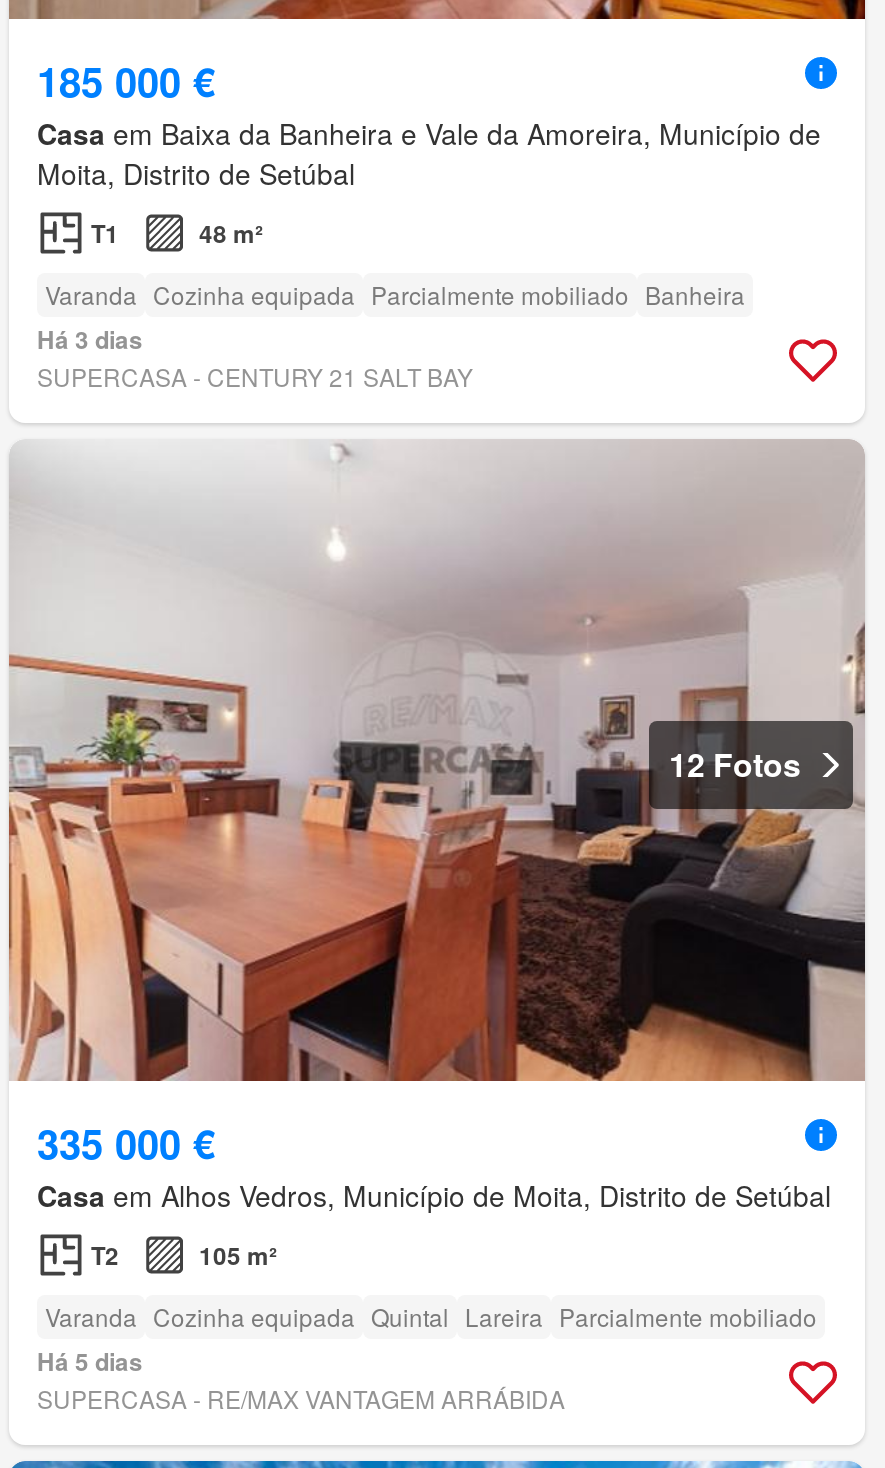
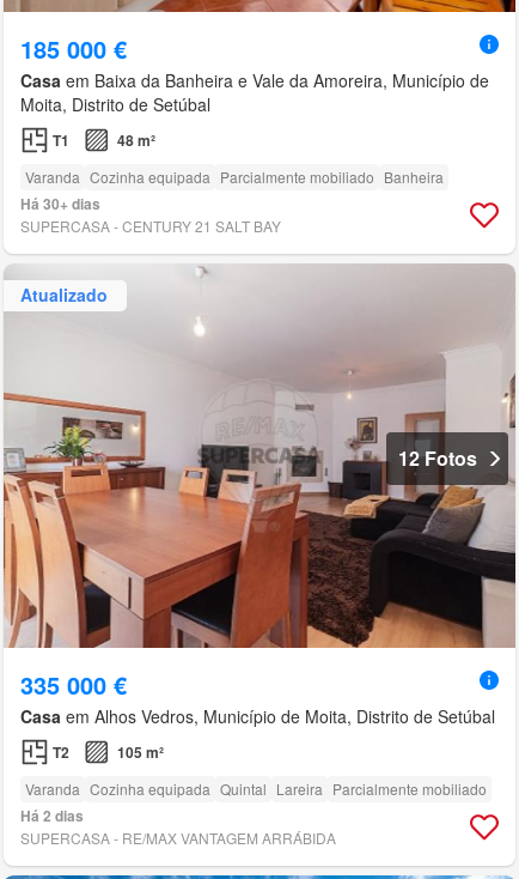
[37,322,143,358] Há 3 dias -> [20,193,100,214] Há 30+ dias
none -> [20,283,108,307] Atualizado
[37,1344,143,1380] Há 5 dias -> [20,805,84,826] Há 2 dias

